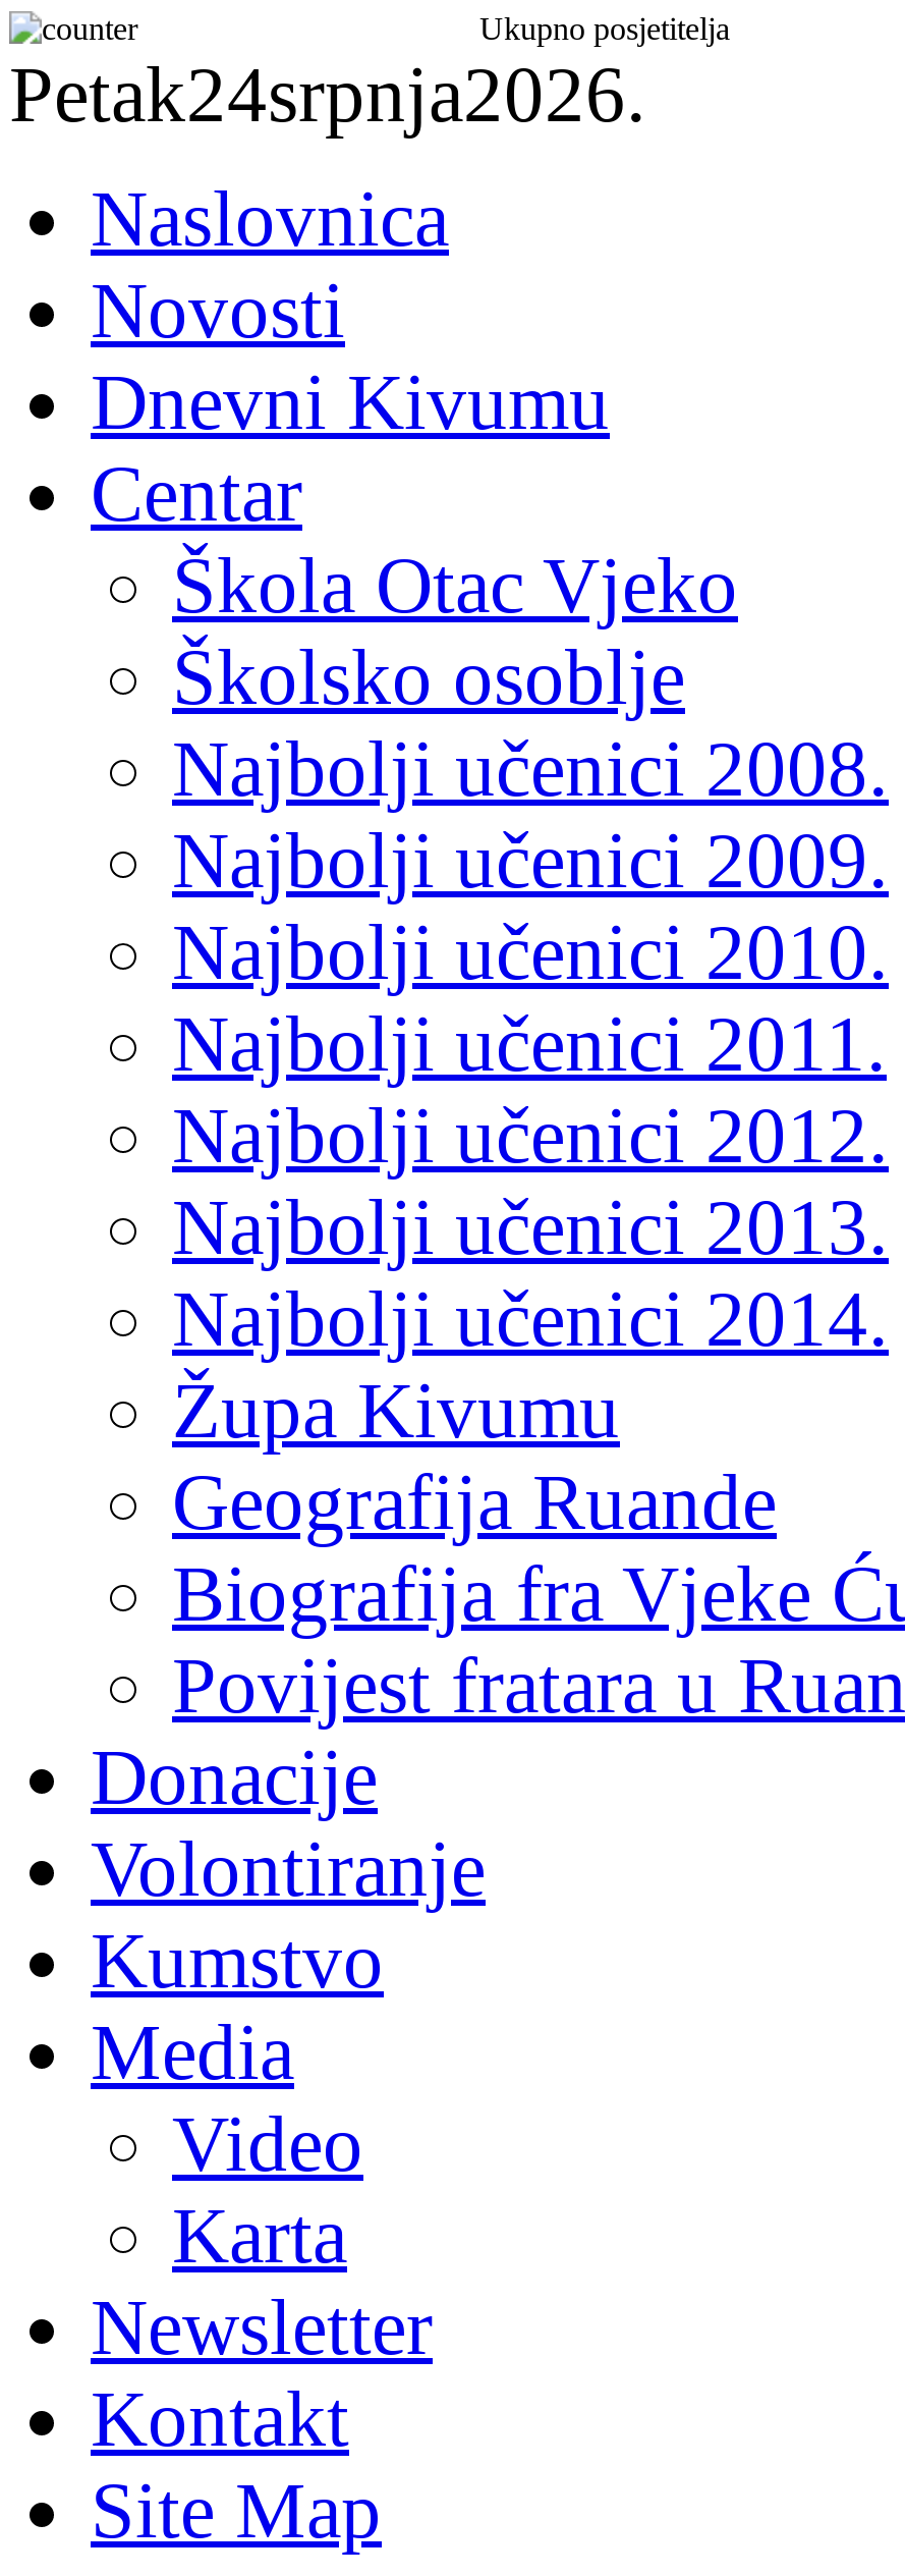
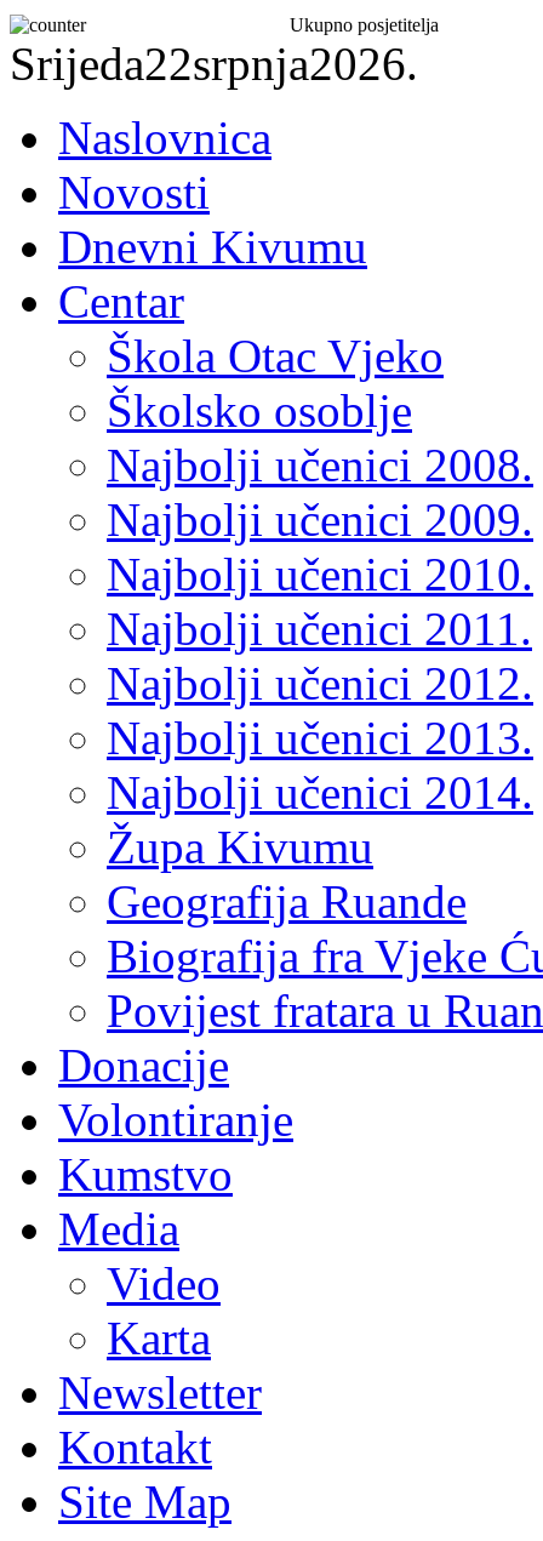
[9,50,646,138] Petak24srpnja2026. -> [10,38,418,90] Srijeda22srpnja2026.

